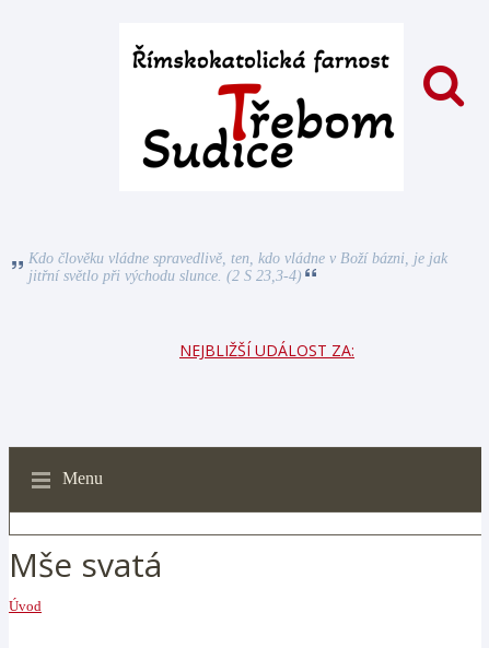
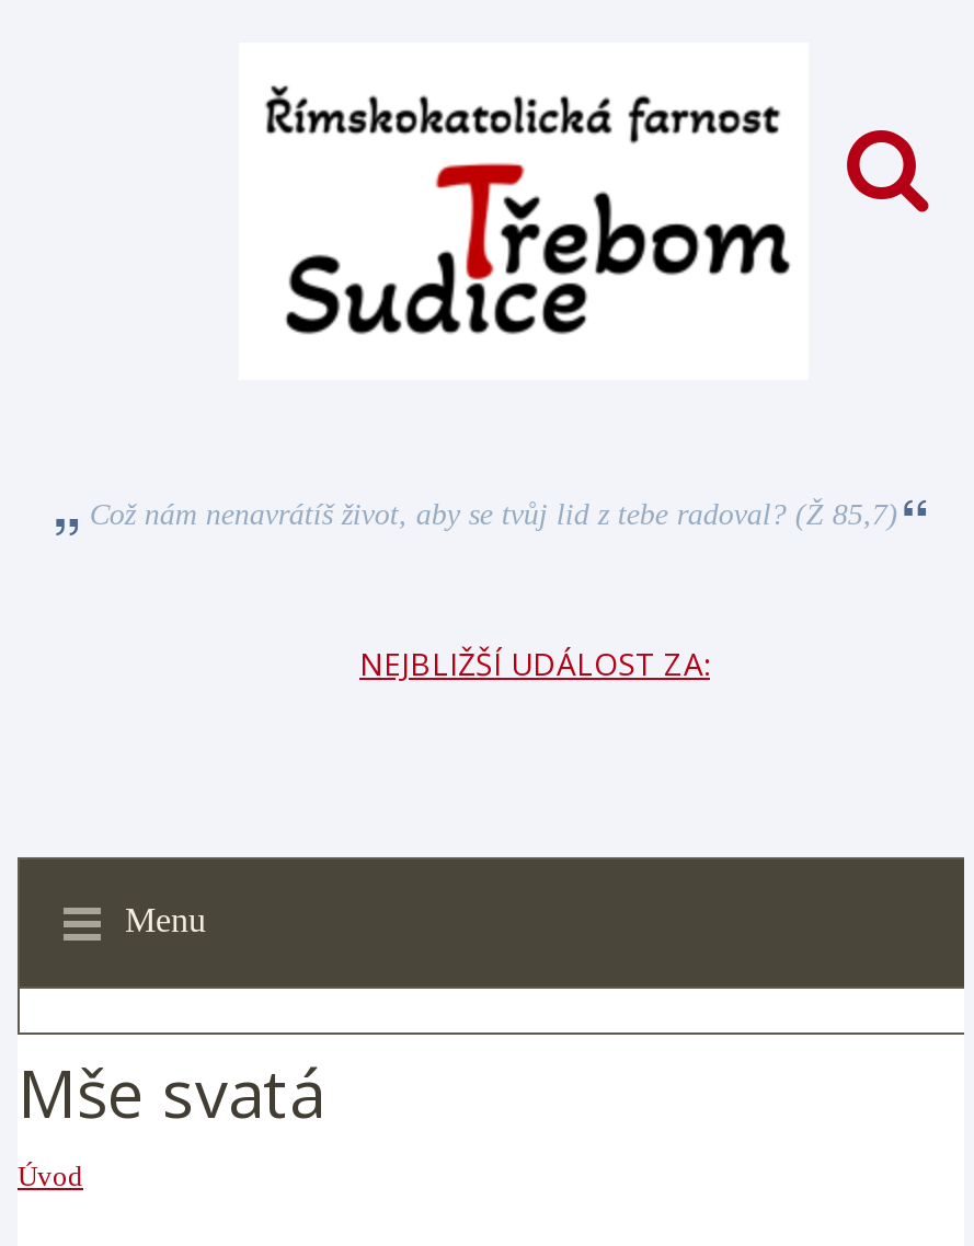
[28,250,447,284] Kdo člověku vládne spravedlivě, ten, kdo vládne v Boží bázni, je jak | jitřní světlo při východu slunce. (2 S 23,3-4) -> [89,498,898,531] Což nám nenavrátíš život, aby se tvůj lid z tebe radoval? (Ž 85,7)

